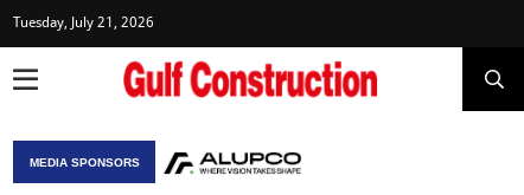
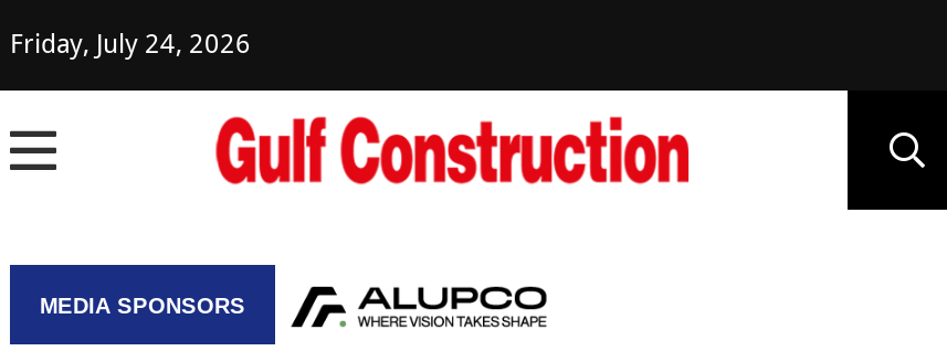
[13,14,154,31] Tuesday, July 21, 2026 -> [10,29,251,60] Friday, July 24, 2026

